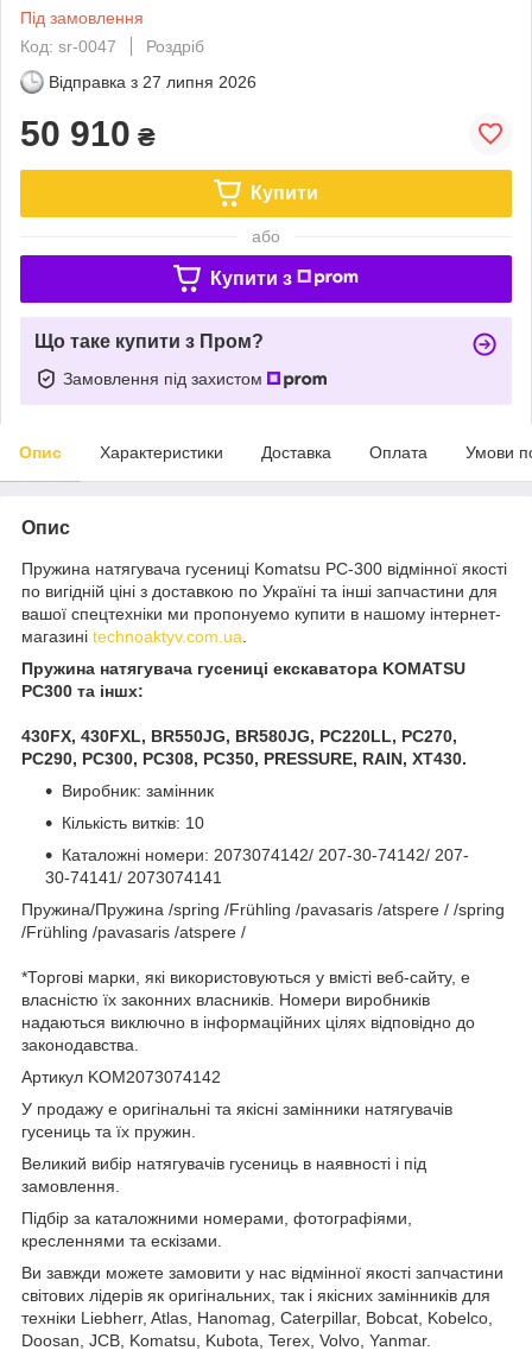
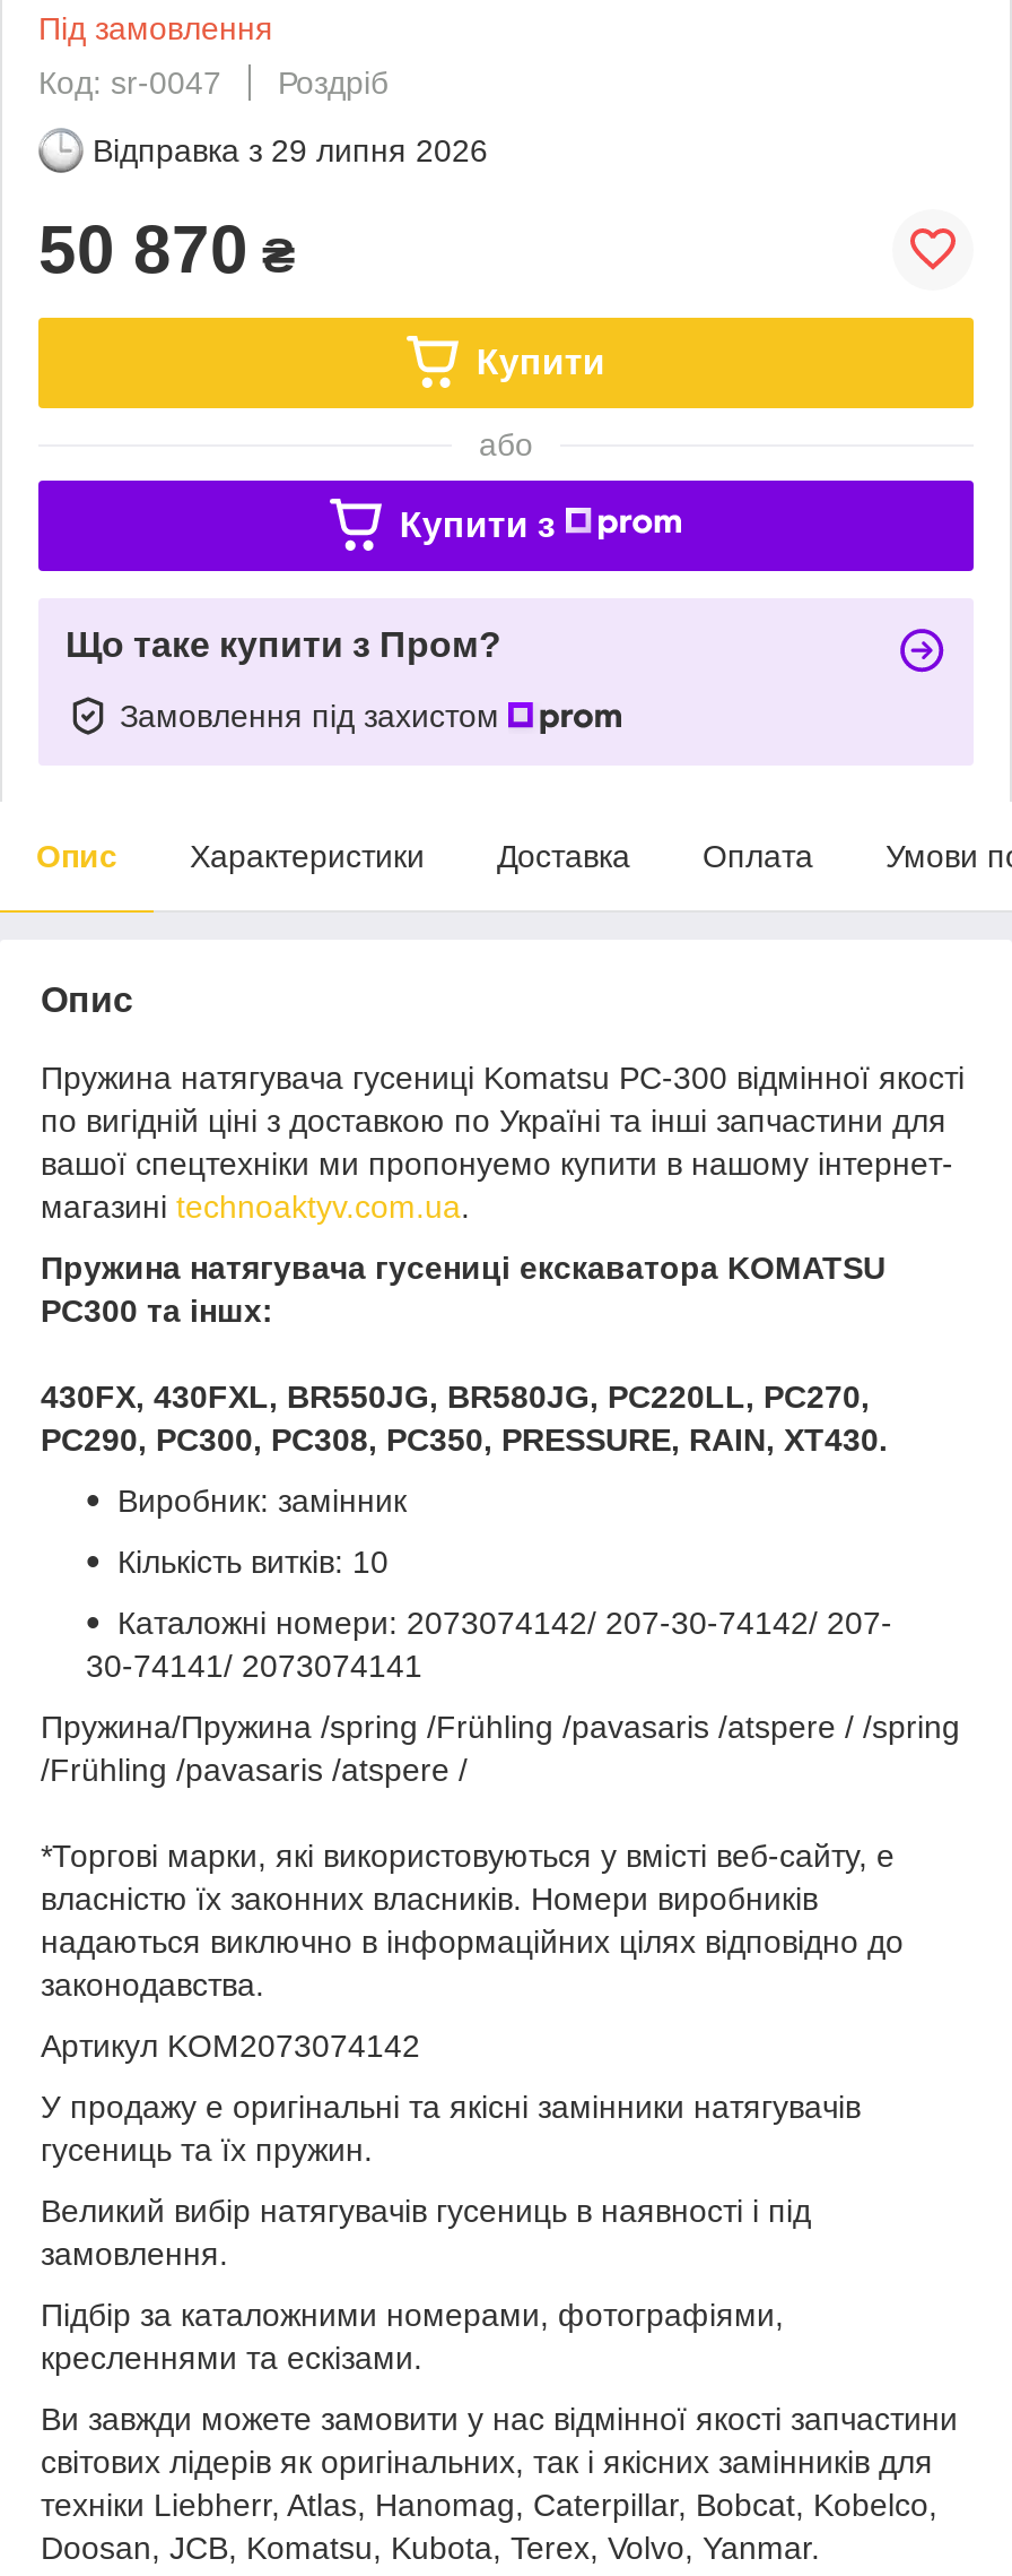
[49,72,256,91] Відправка з 27 липня 2026 -> [93,132,488,168] Відправка з 29 липня 2026
[20,114,156,153] 50 910 ₴ -> [38,211,296,286] 50 870 ₴

